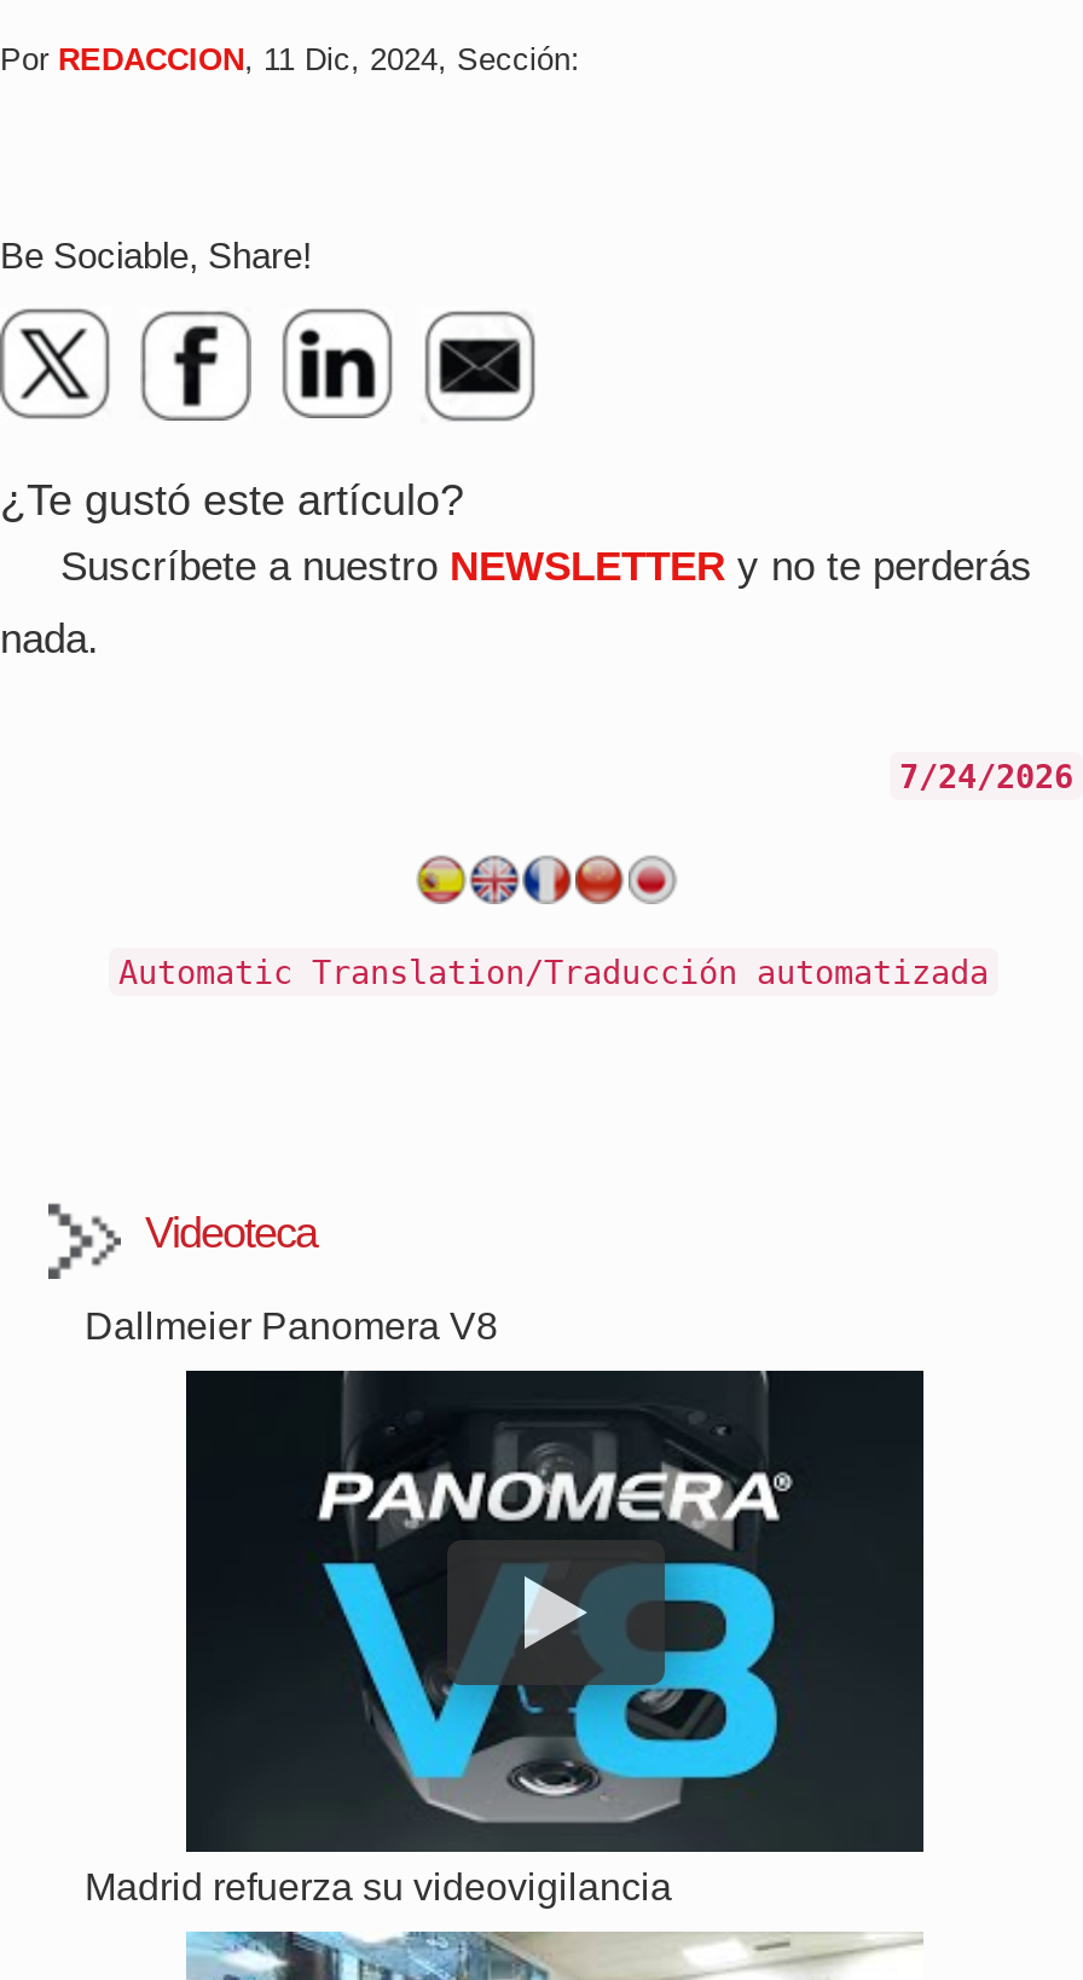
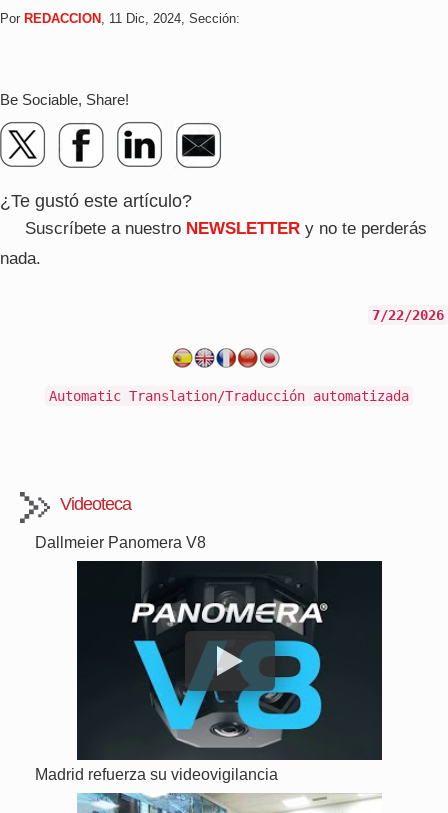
[899,757,1073,796] 7/24/2026 -> [372,307,444,323] 7/22/2026

